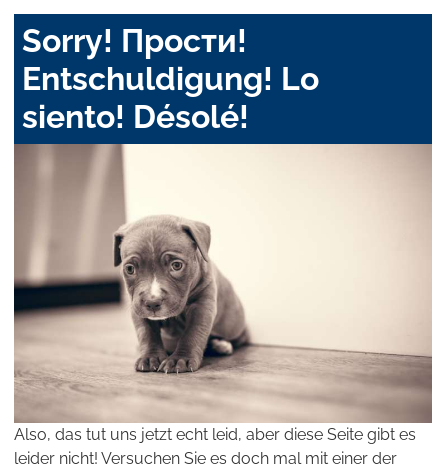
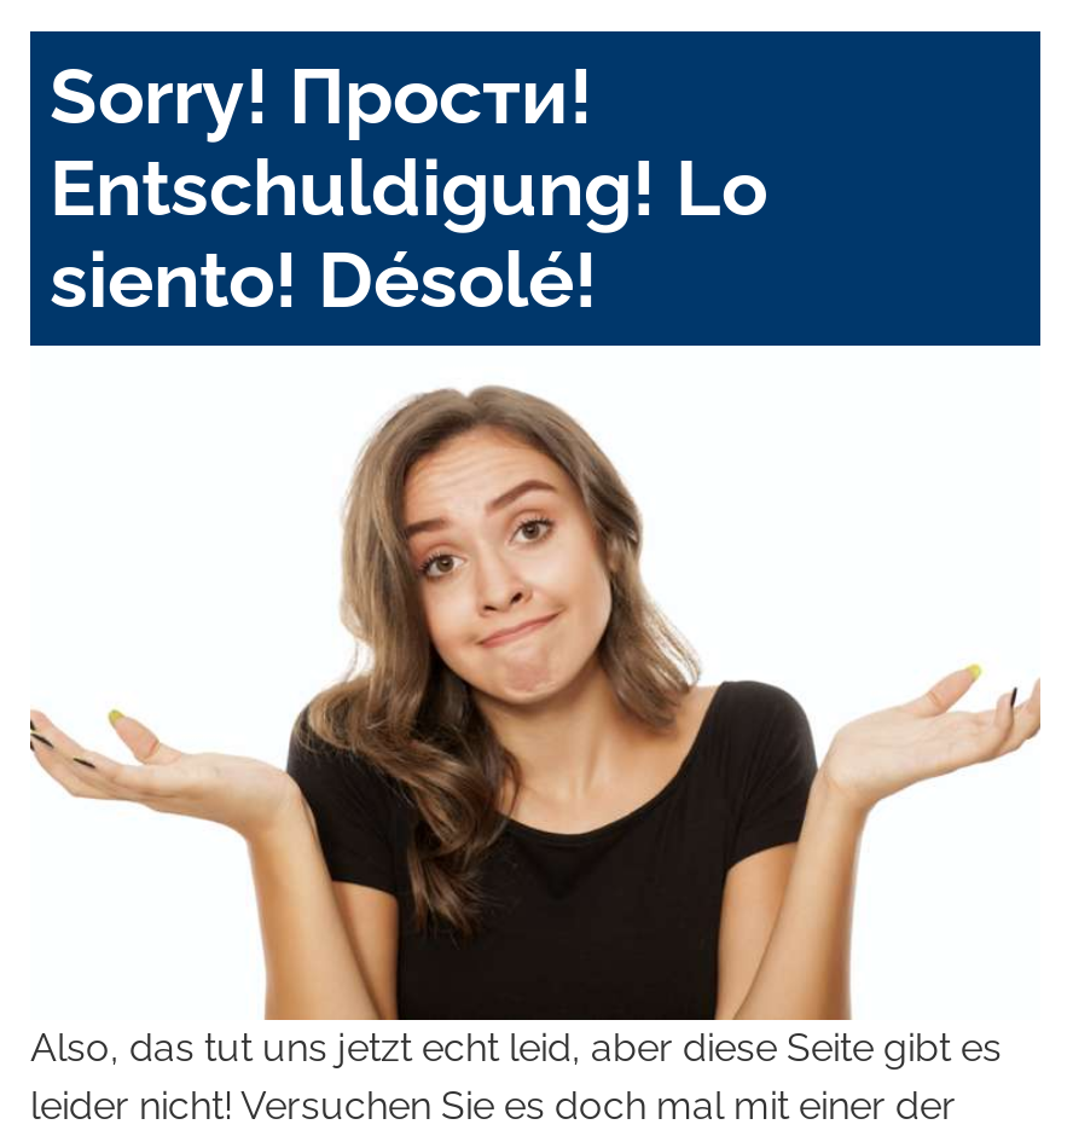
[13,143,433,424] [image] -> [28,343,1040,1020] [image]

